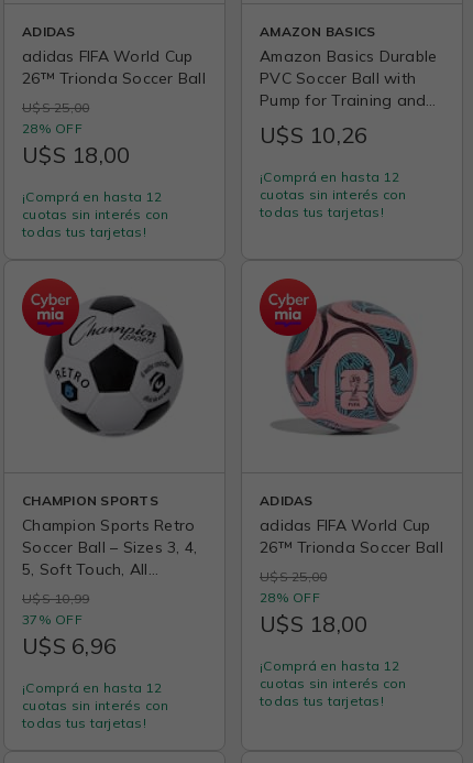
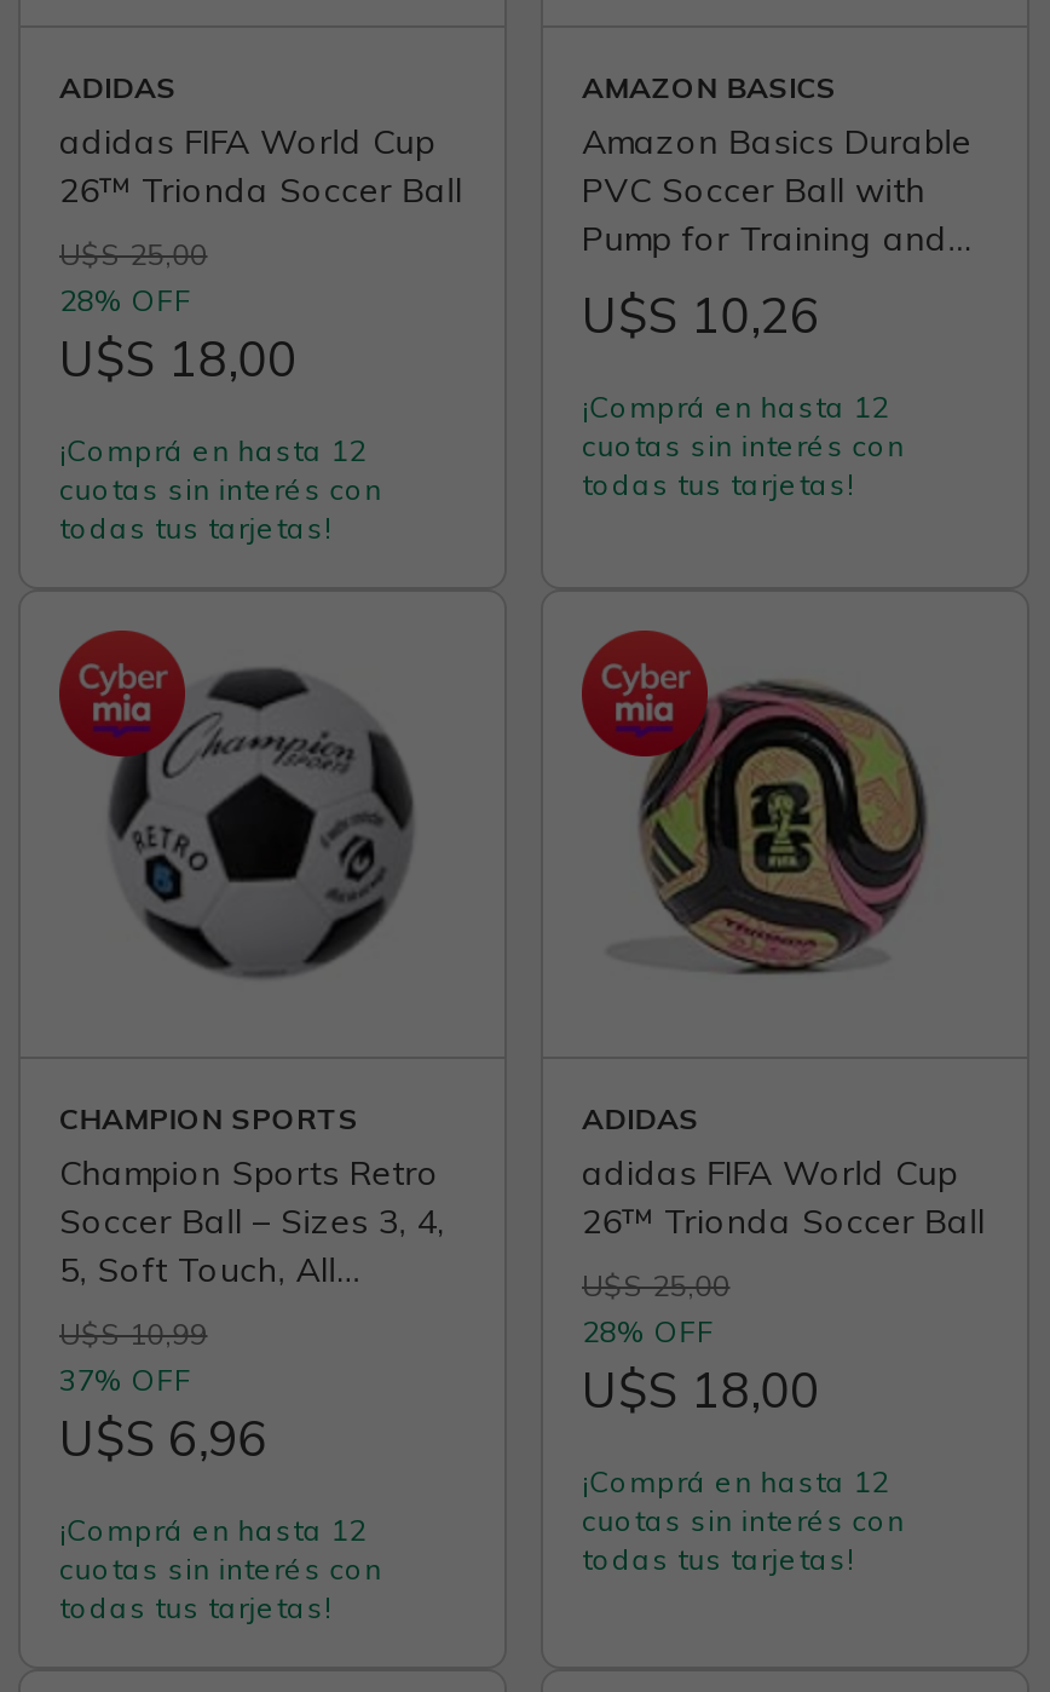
[286,302,416,434] [image] -> [640,679,928,965] [image]

